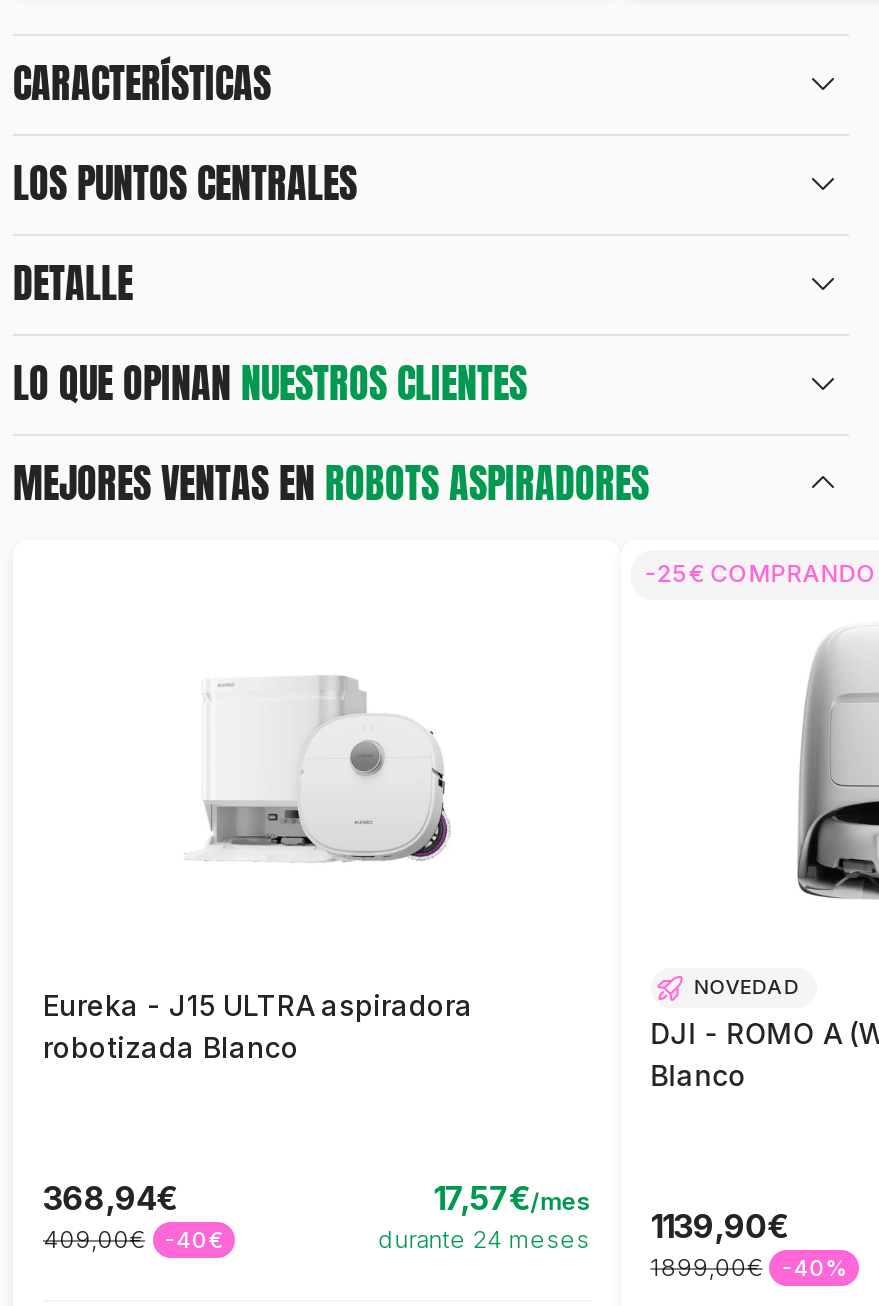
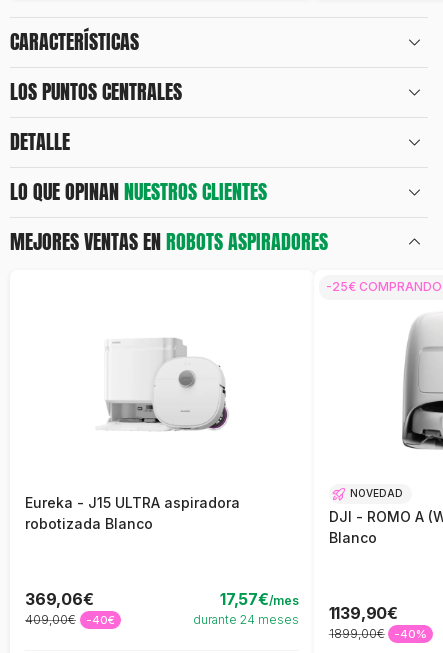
[43,1178,178,1218] 368,94€ -> [25,589,93,609] 369,06€

